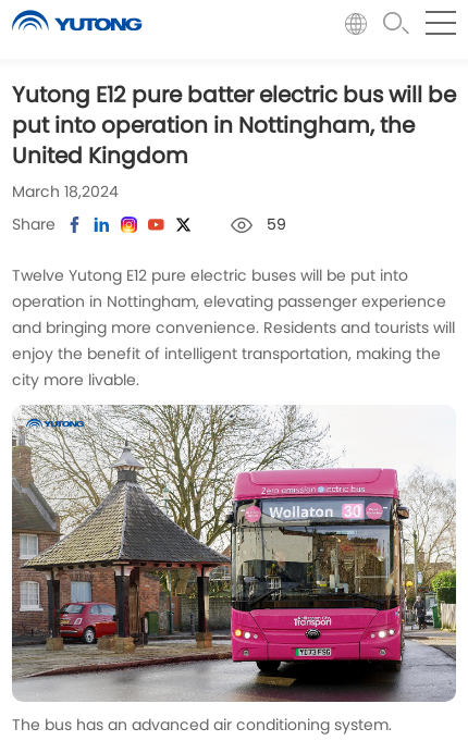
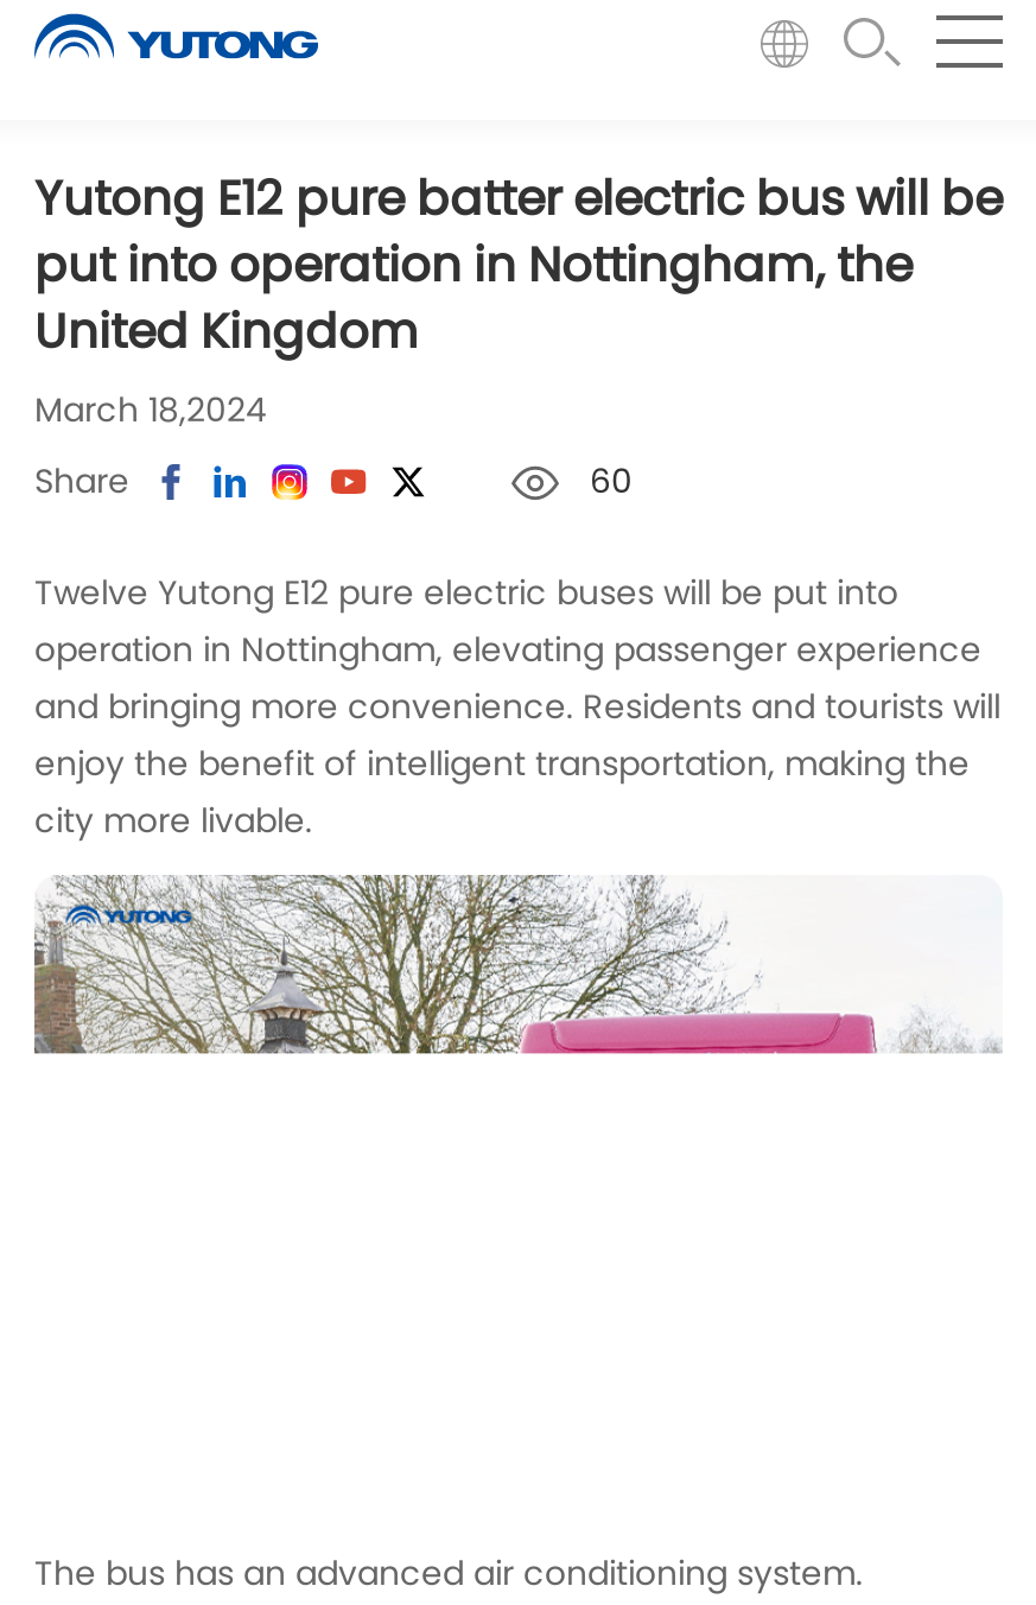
[267,217,286,233] 59 -> [590,466,633,499] 60
[11,485,457,703] [image] -> none

